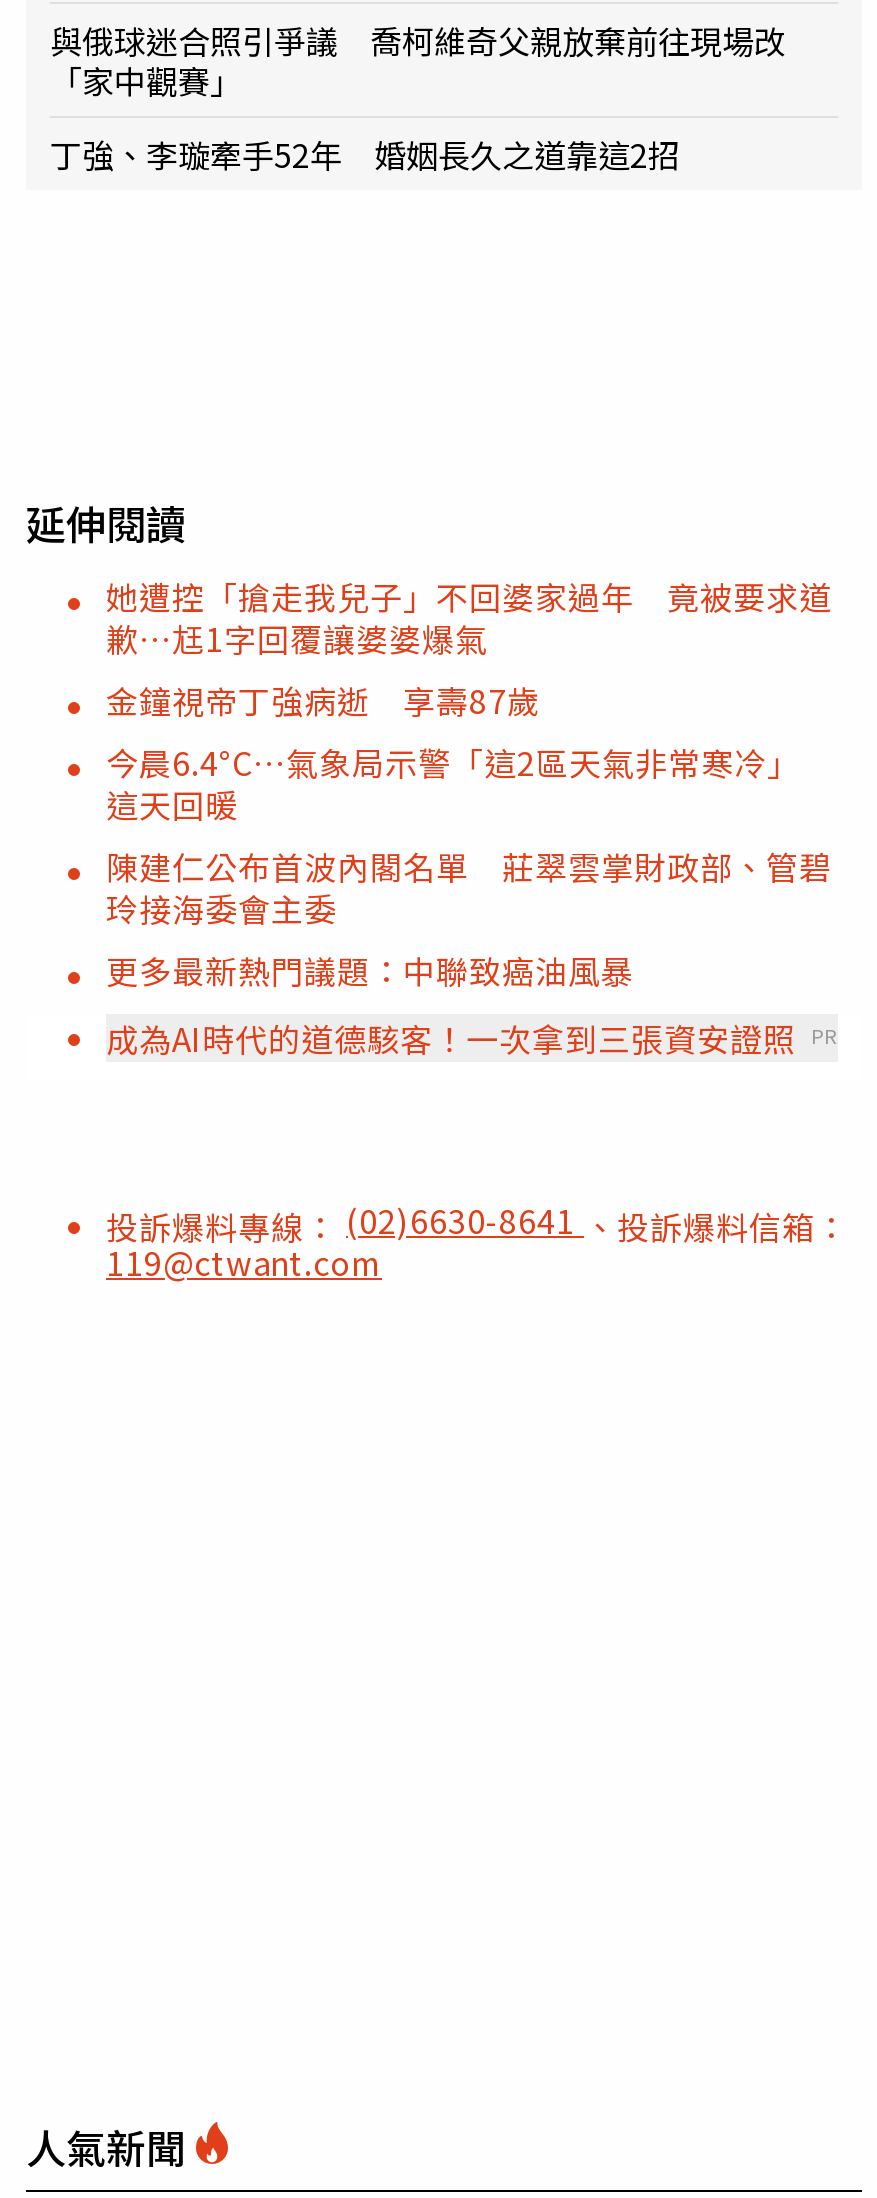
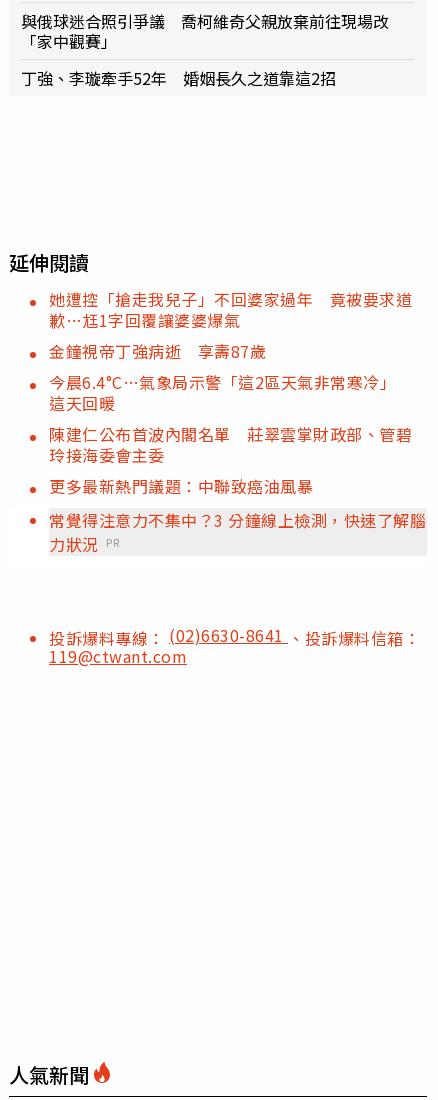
[106,1014,837,1062] 成為AI時代的道德駭客！一次拿到三張資安證照 PR -> [49,508,426,556] 常覺得注意力不集中？3 分鐘線上檢測，快速了解腦 | 力狀況 PR
moved [106,1196,848,1286] -> [49,623,420,668]: 投訴爆料專線：(02)6630-8641、投訴爆料信箱： | 119@ctwant.com

